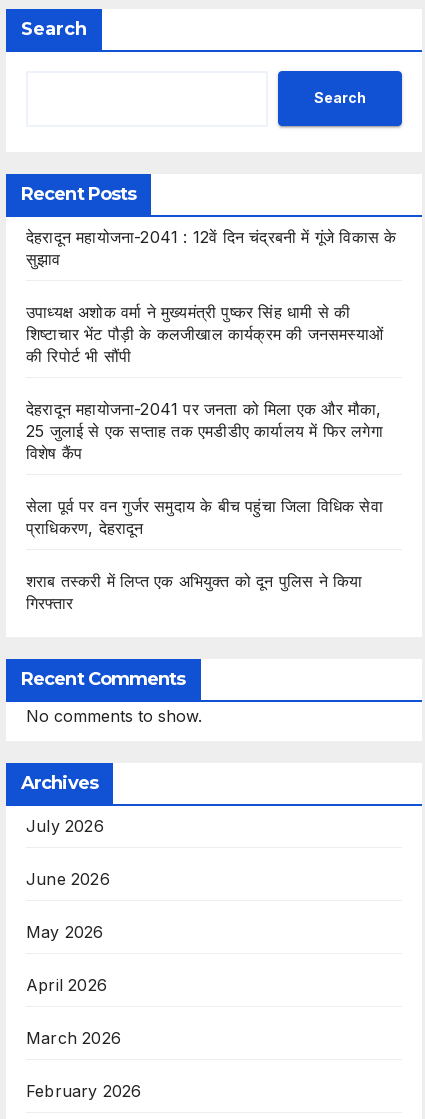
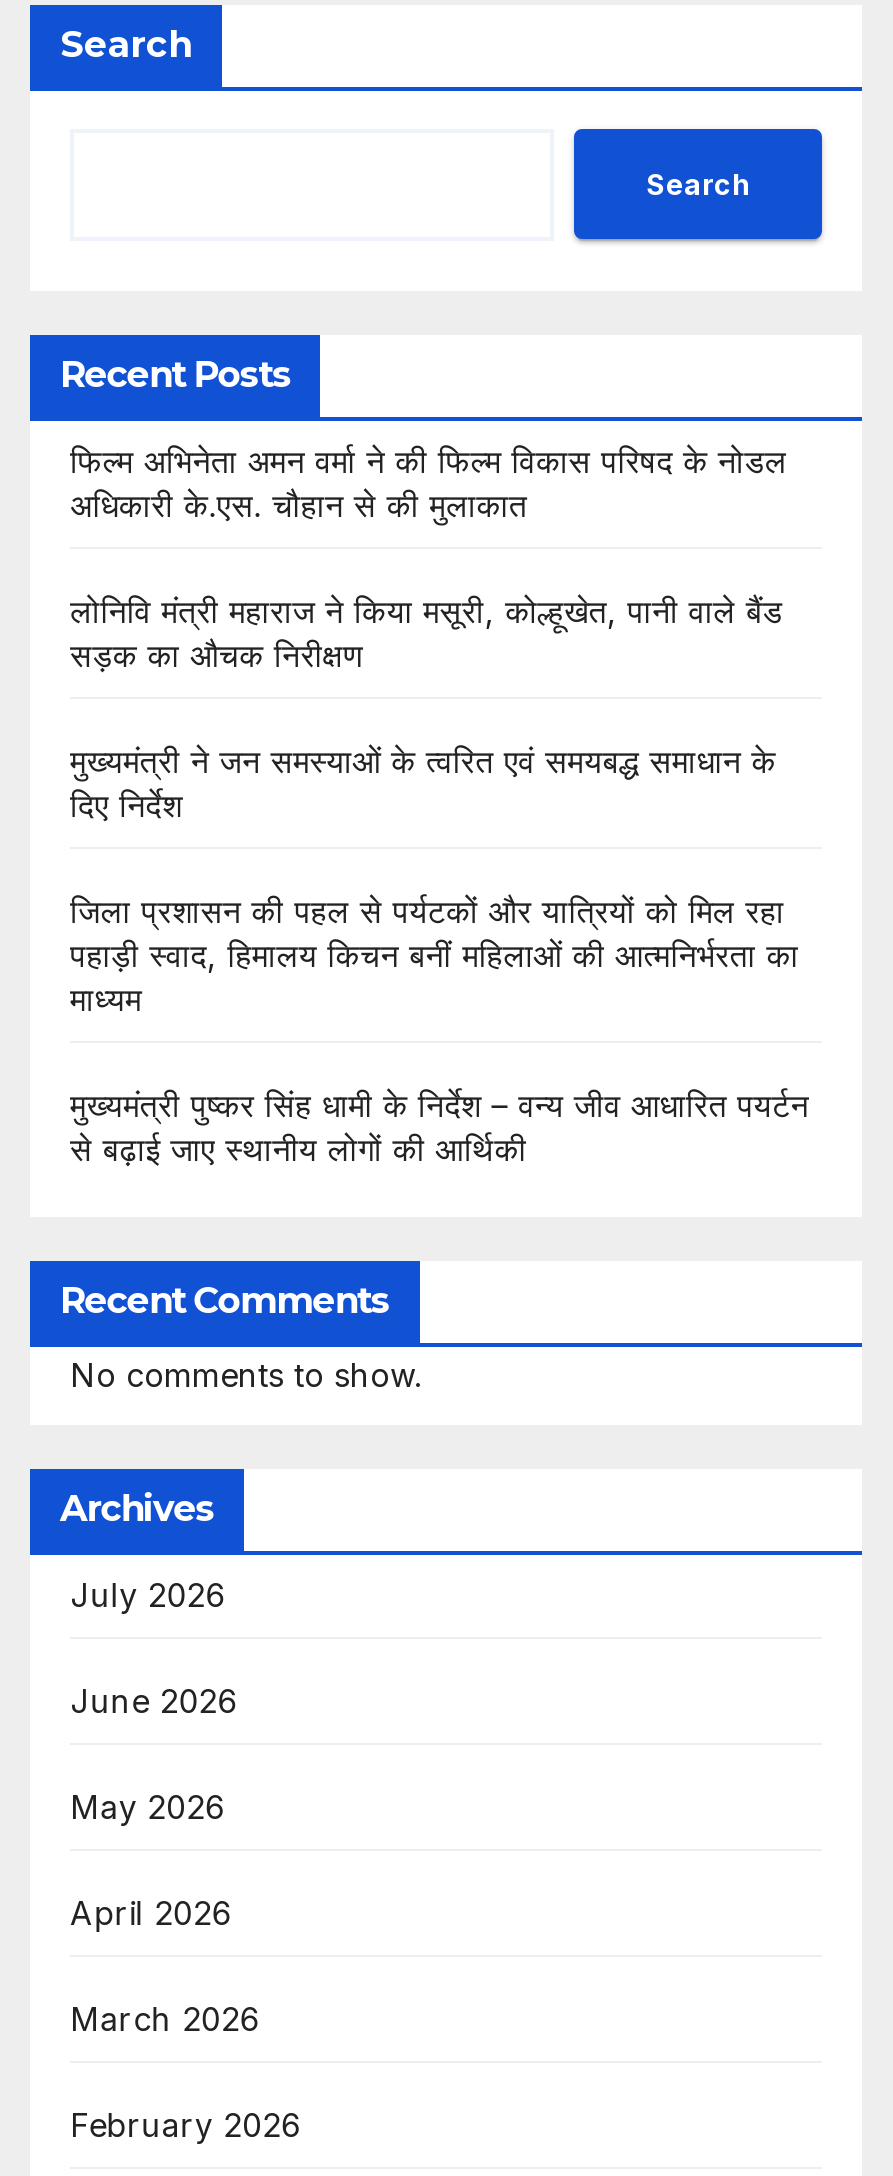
[26,227,396,269] देहरादून महायोजना-2041 : 12वें दिन चंद्रबनी में गूंजे विकास के | सुझाव -> [70,442,787,526] फिल्म अभिनेता अमन वर्मा ने की फिल्म विकास परिषद के नोडल | अधिकारी के.एस. चौहान से की मुलाकात
[26,302,383,366] उपाध्यक्ष अशोक वर्मा ने मुख्यमंत्री पुष्कर सिंह धामी से की | शिष्टाचार भेंट पौड़ी के कलजीखाल कार्यक्रम की जनसमस्याओं | की रिपोर्ट भी सौंपी -> [70,592,783,676] लोनिवि मंत्री महाराज ने किया मसूरी, कोल्हूखेत, पानी वाले बैंड | सड़क का औचक निरीक्षण
[26,399,383,463] देहरादून महायोजना-2041 पर जनता को मिला एक और मौका, | 25 जुलाई से एक सप्ताह तक एमडीडीए कार्यालय में फिर लगेगा | विशेष कैंप -> [70,742,776,826] मुख्यमंत्री ने जन समस्याओं के त्वरित एवं समयबद्ध समाधान के | दिए निर्देश
[26,496,383,538] सेला पूर्व पर वन गुर्जर समुदाय के बीच पहुंचा जिला विधिक सेवा | प्राधिकरण, देहरादून -> [70,892,799,1020] जिला प्रशासन की पहल से पर्यटकों और यात्रियों को मिल रहा | पहाड़ी स्वाद, हिमालय किचन बनीं महिलाओं की आत्मनिर्भरता का | माध्यम
[26,571,362,613] शराब तस्करी में लिप्त एक अभियुक्त को दून पुलिस ने किया | गिरफ्तार -> [70,1086,809,1170] मुख्यमंत्री पुष्कर सिंह धामी के निर्देश – वन्य जीव आधारित पयर्टन | से बढ़ाई जाए स्थानीय लोगों की आर्थिकी

